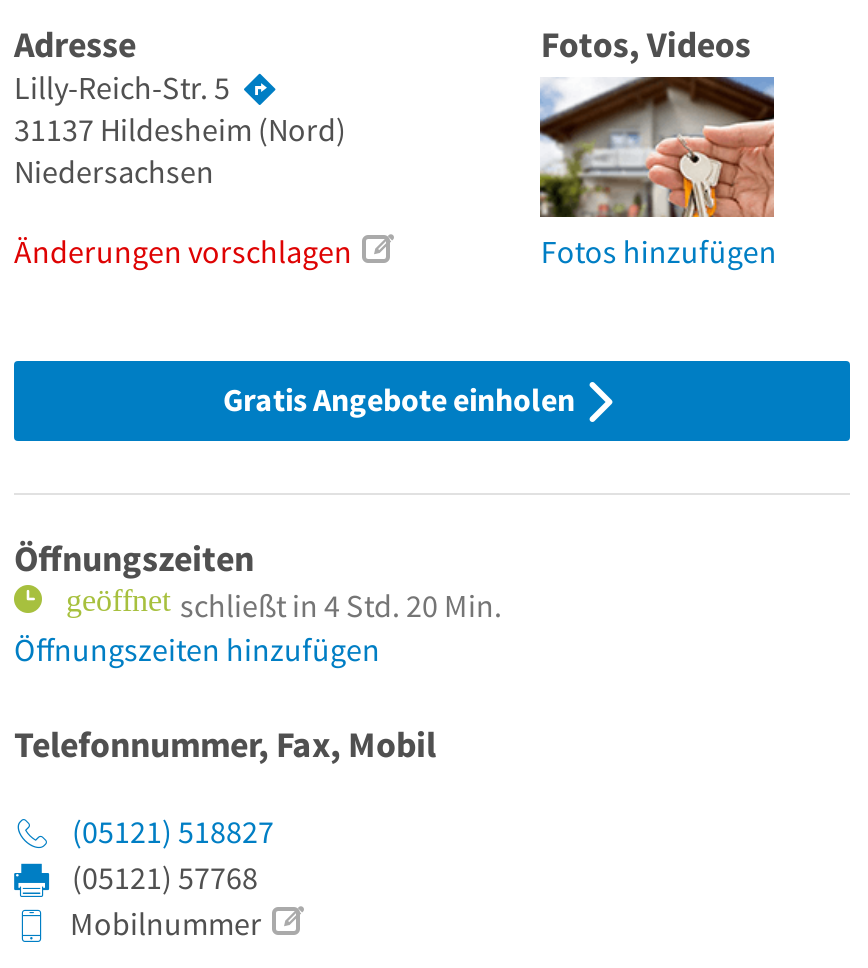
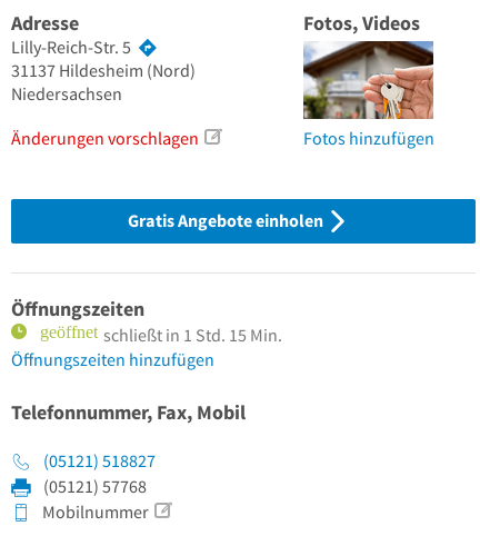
[180,585,502,625] schließt in 4 Std. 20 Min. -> [103,324,282,346] schließt in 1 Std. 15 Min.

